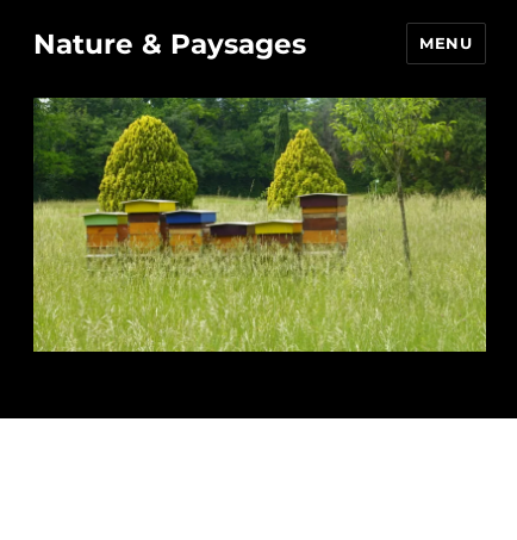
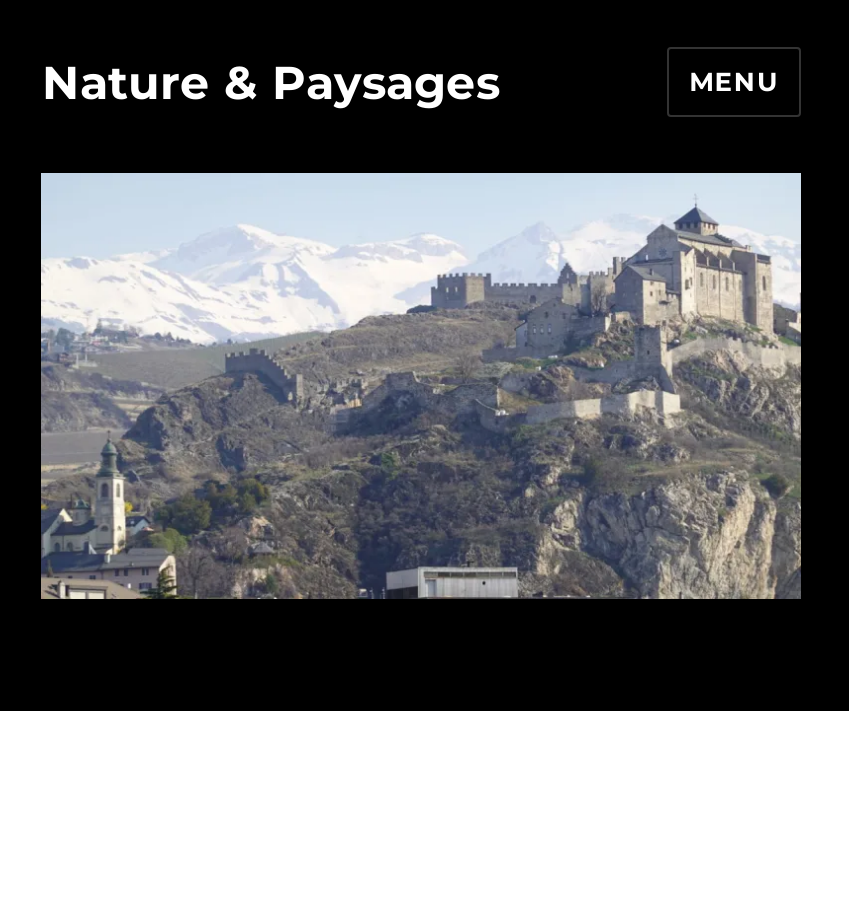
[33,97,487,353] [image] -> [39,171,803,601] [image]

